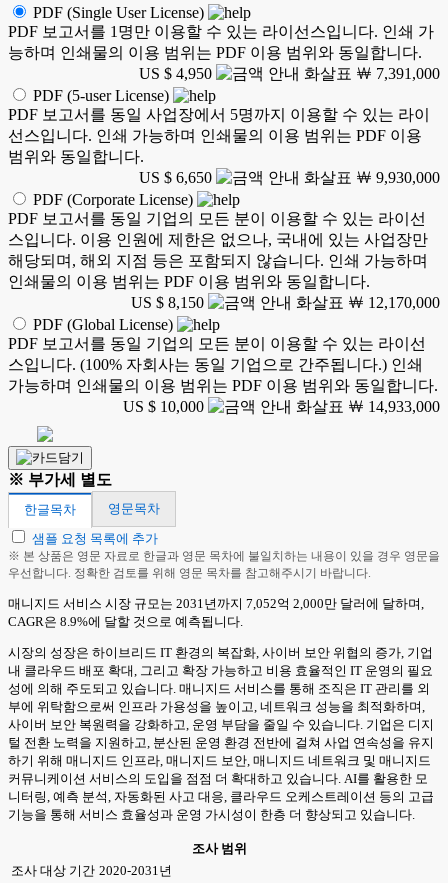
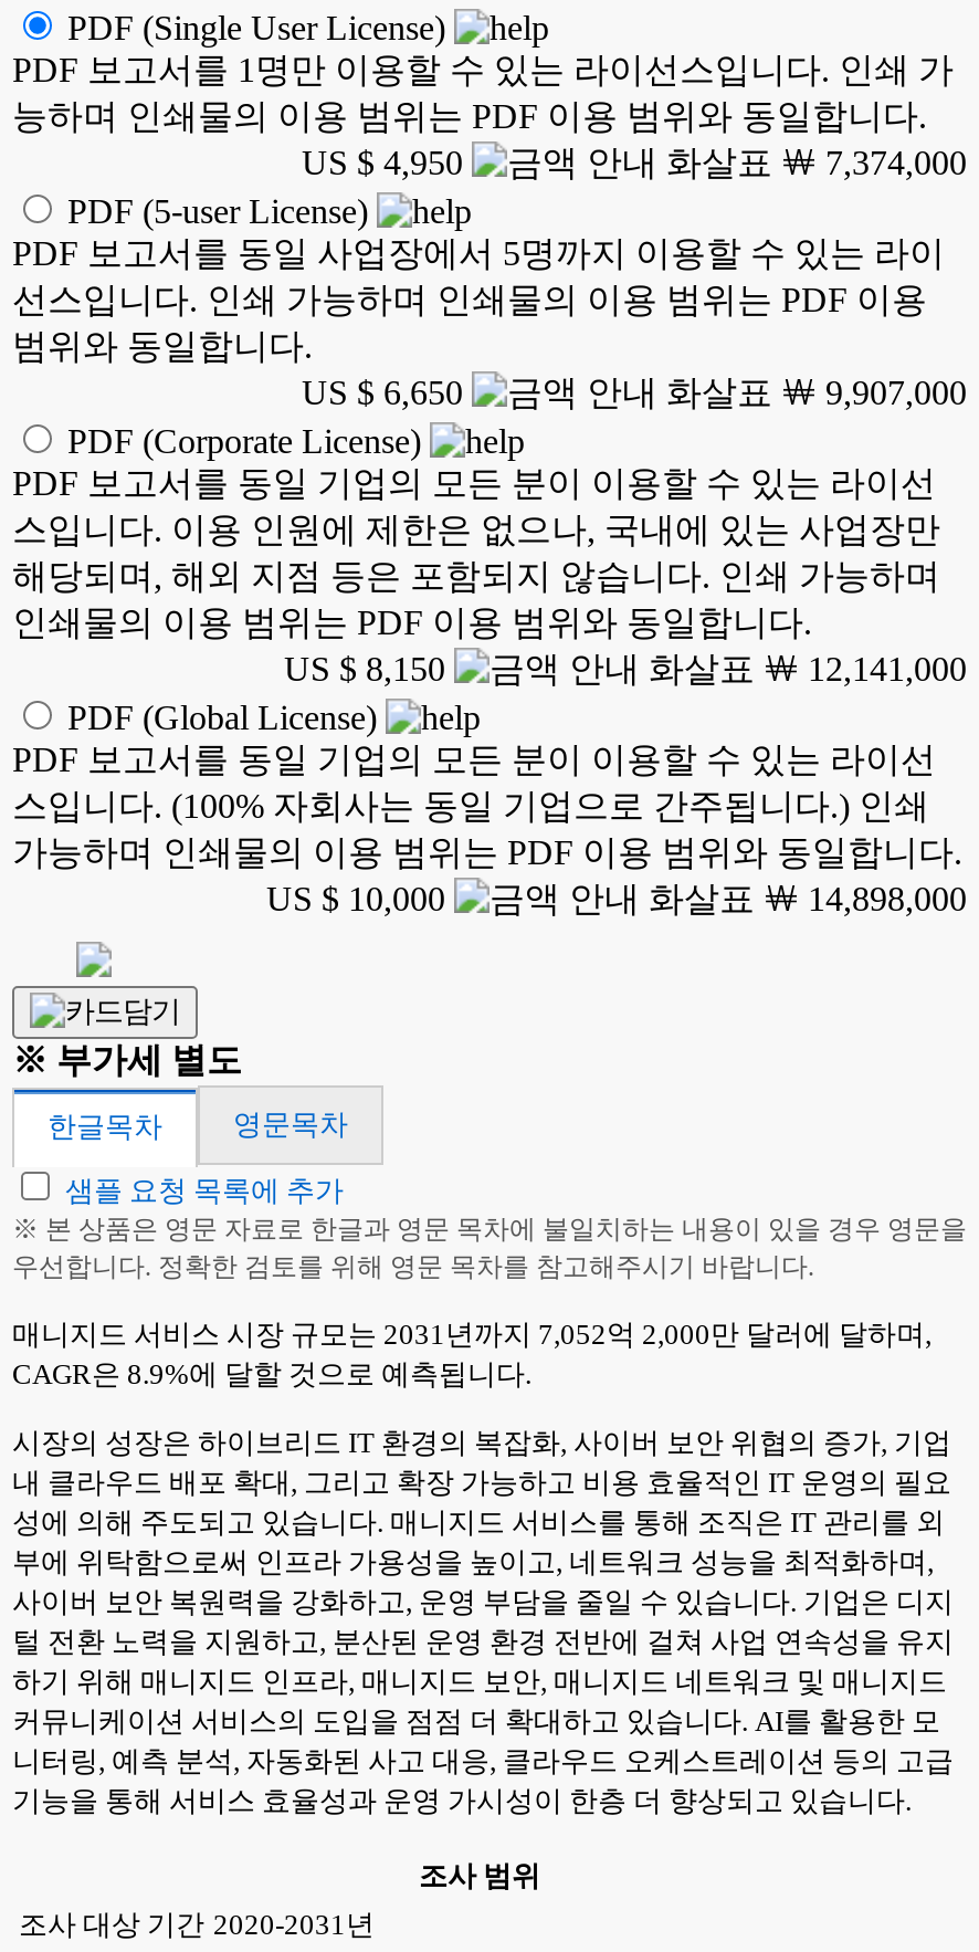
[356,65,440,82] ￦ 7,391,000 -> [781,144,967,181] ￦ 7,374,000
[356,169,440,186] ￦ 9,930,000 -> [781,374,967,411] ￦ 9,907,000
[348,294,440,311] ￦ 12,170,000 -> [764,650,967,688] ￦ 12,141,000
[348,398,440,415] ￦ 14,933,000 -> [764,880,967,917] ￦ 14,898,000

